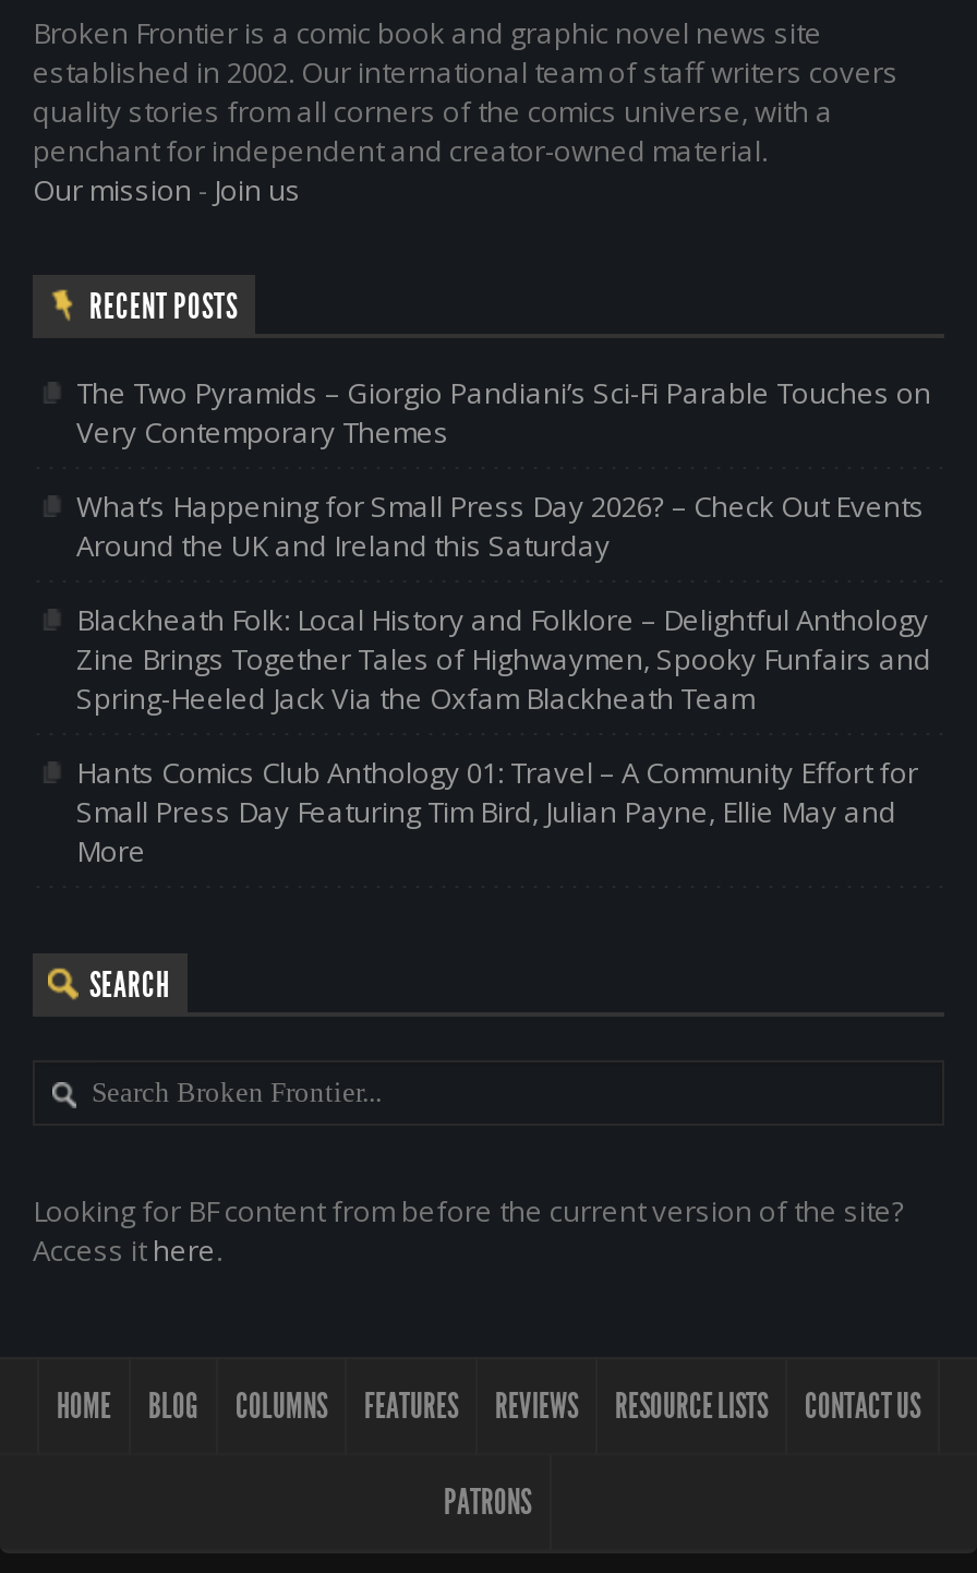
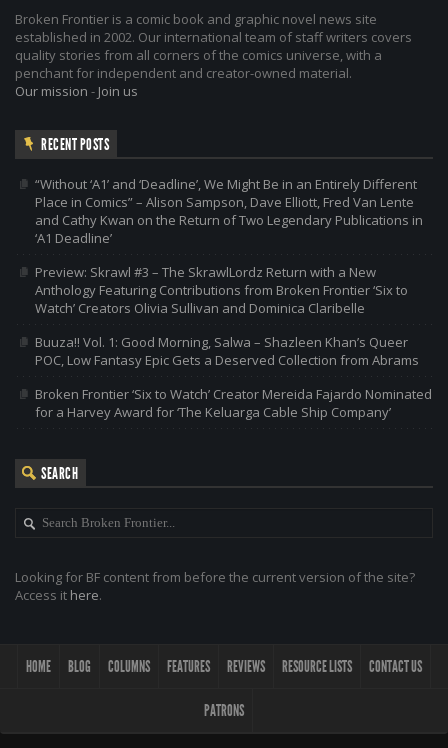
[76,373,931,452] The Two Pyramids – Giorgio Pandiani’s Sci-Fi Parable Touches on | Very Contemporary Themes -> [35,175,423,247] “Without ‘A1’ and ‘Deadline’, We Might Be in an Entirely Different | Place in Comics” – Alison Sampson, Dave Elliott, Fred Van Lente | and Cathy Kwan on the Return of Two Legendary Publications in | ‘A1 Deadline’
[76,487,925,565] What’s Happening for Small Press Day 2026? – Check Out Events | Around the UK and Ireland this Saturday -> [35,263,408,317] Preview: Skrawl #3 – The SkrawlLordz Return with a New | Anthology Featuring Contributions from Broken Frontier ‘Six to | Watch’ Creators Olivia Sullivan and Dominica Claribelle
[76,600,931,718] Blackheath Folk: Local History and Folklore – Delightful Anthology | Zine Brings Together Tales of Highwaymen, Spooky Funfairs and | Spring-Heeled Jack Via the Oxfam Blackheath Team -> [35,333,419,369] Buuza!! Vol. 1: Good Morning, Salwa – Shazleen Khan’s Queer | POC, Low Fantasy Epic Gets a Deserved Collection from Abrams
[76,753,918,870] Hants Comics Club Anthology 01: Travel – A Community Effort for | Small Press Day Featuring Tim Bird, Julian Payne, Ellie May and | More -> [35,385,432,421] Broken Frontier ‘Six to Watch’ Creator Mereida Fajardo Nominated | for a Harvey Award for ‘The Keluarga Cable Ship Company’

